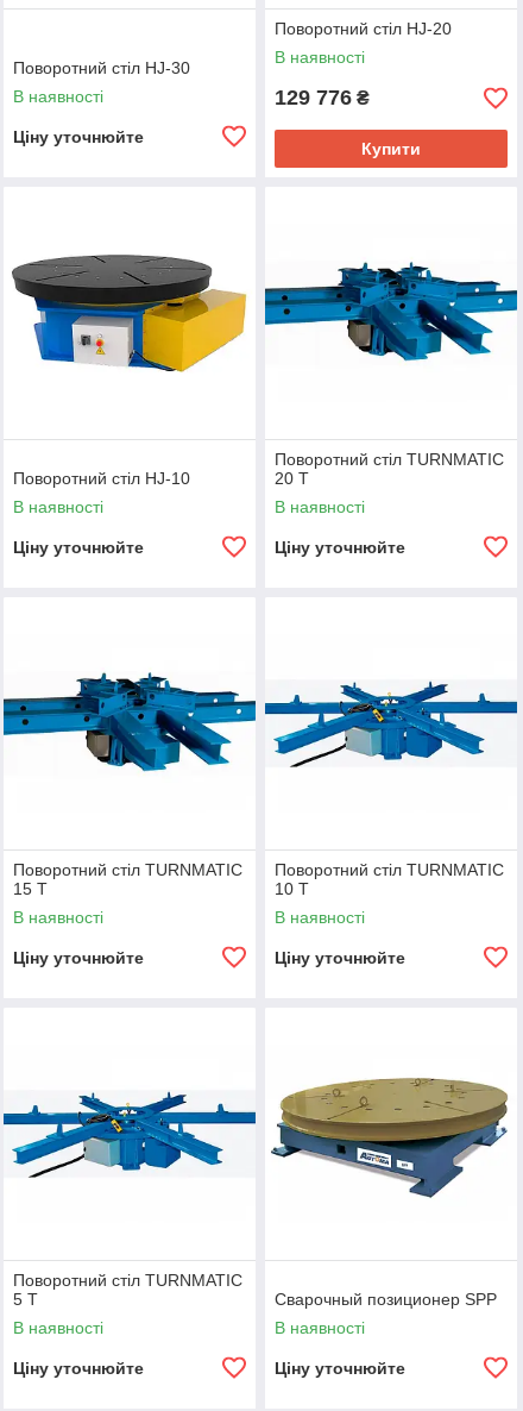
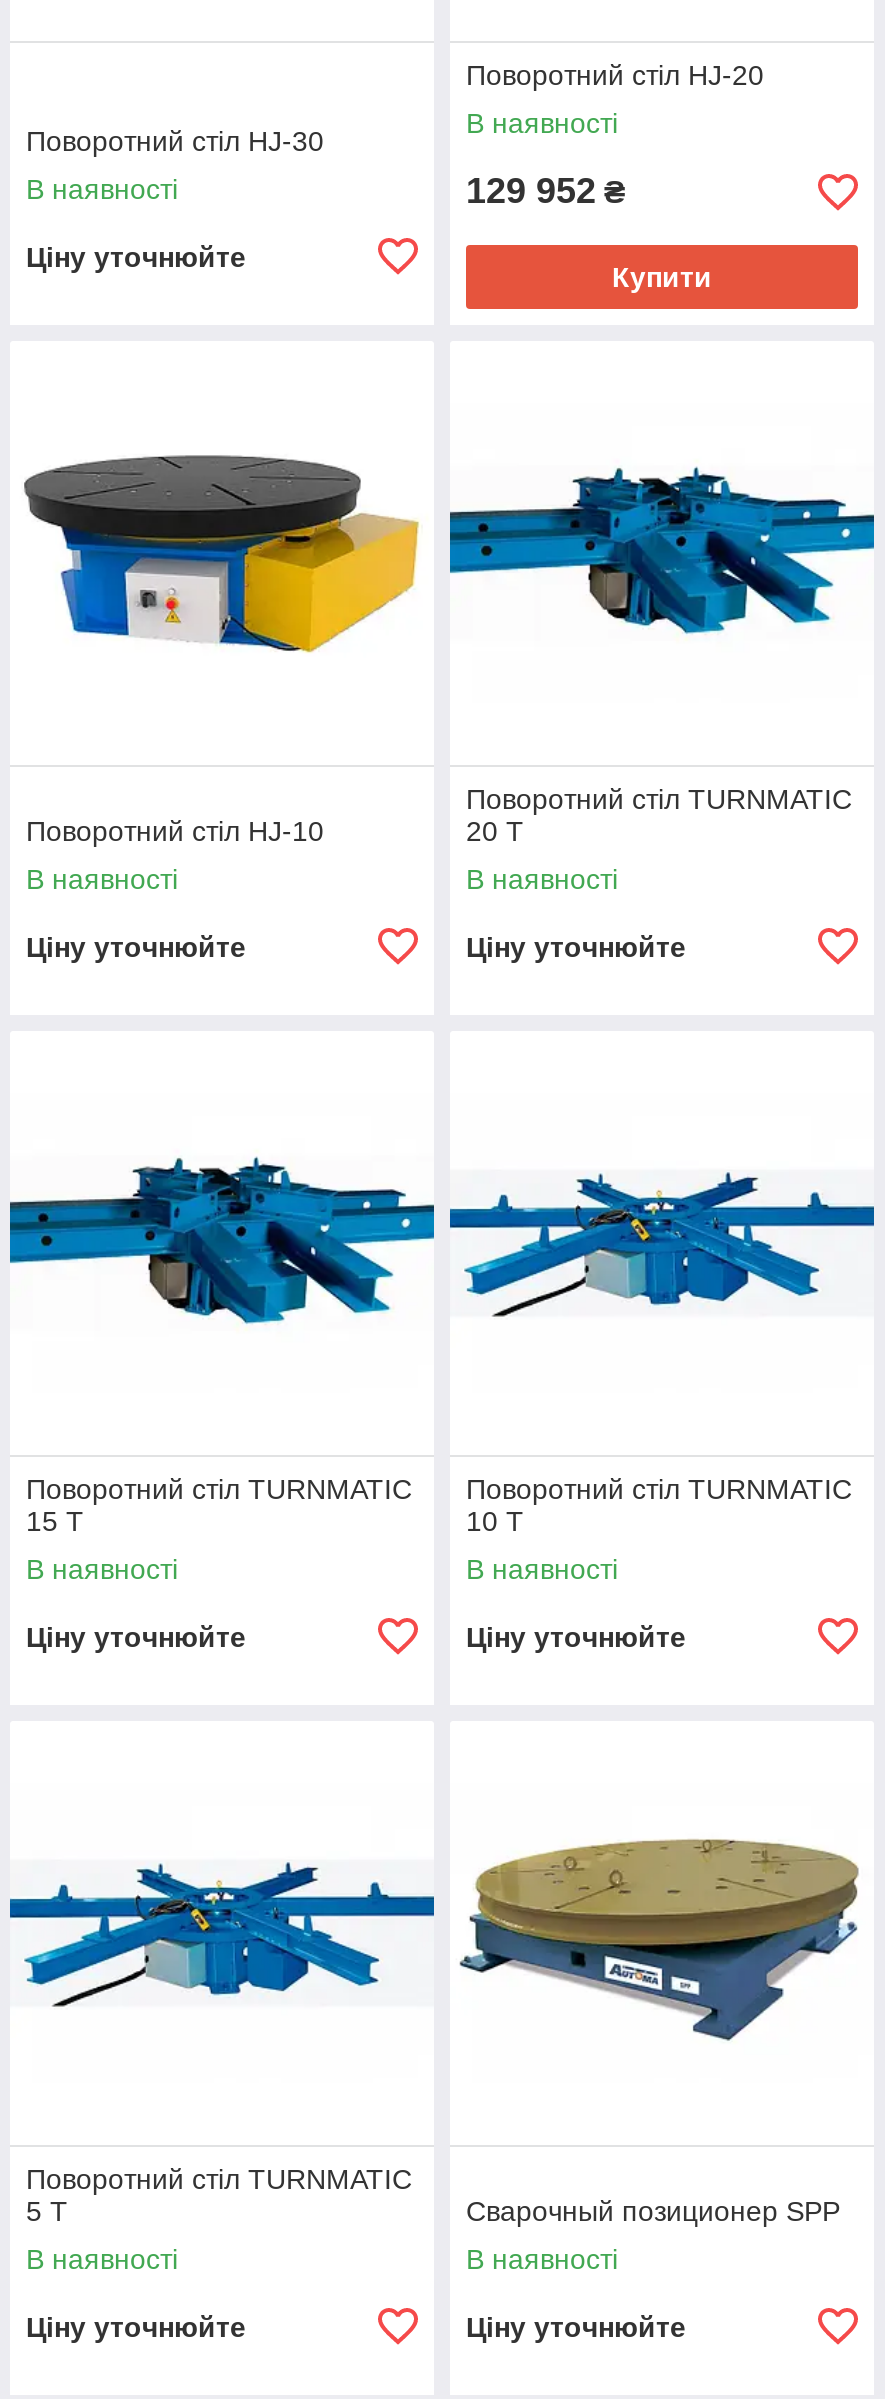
[275,86,370,109] 129 776 ₴ -> [466,171,626,211] 129 952 ₴

